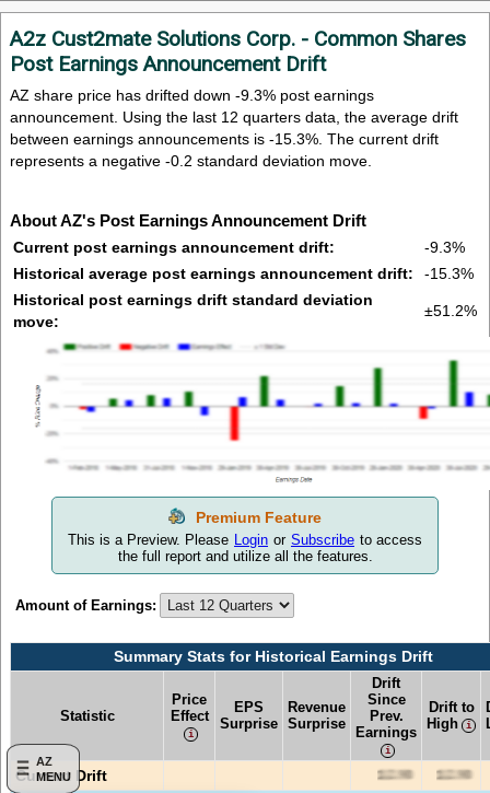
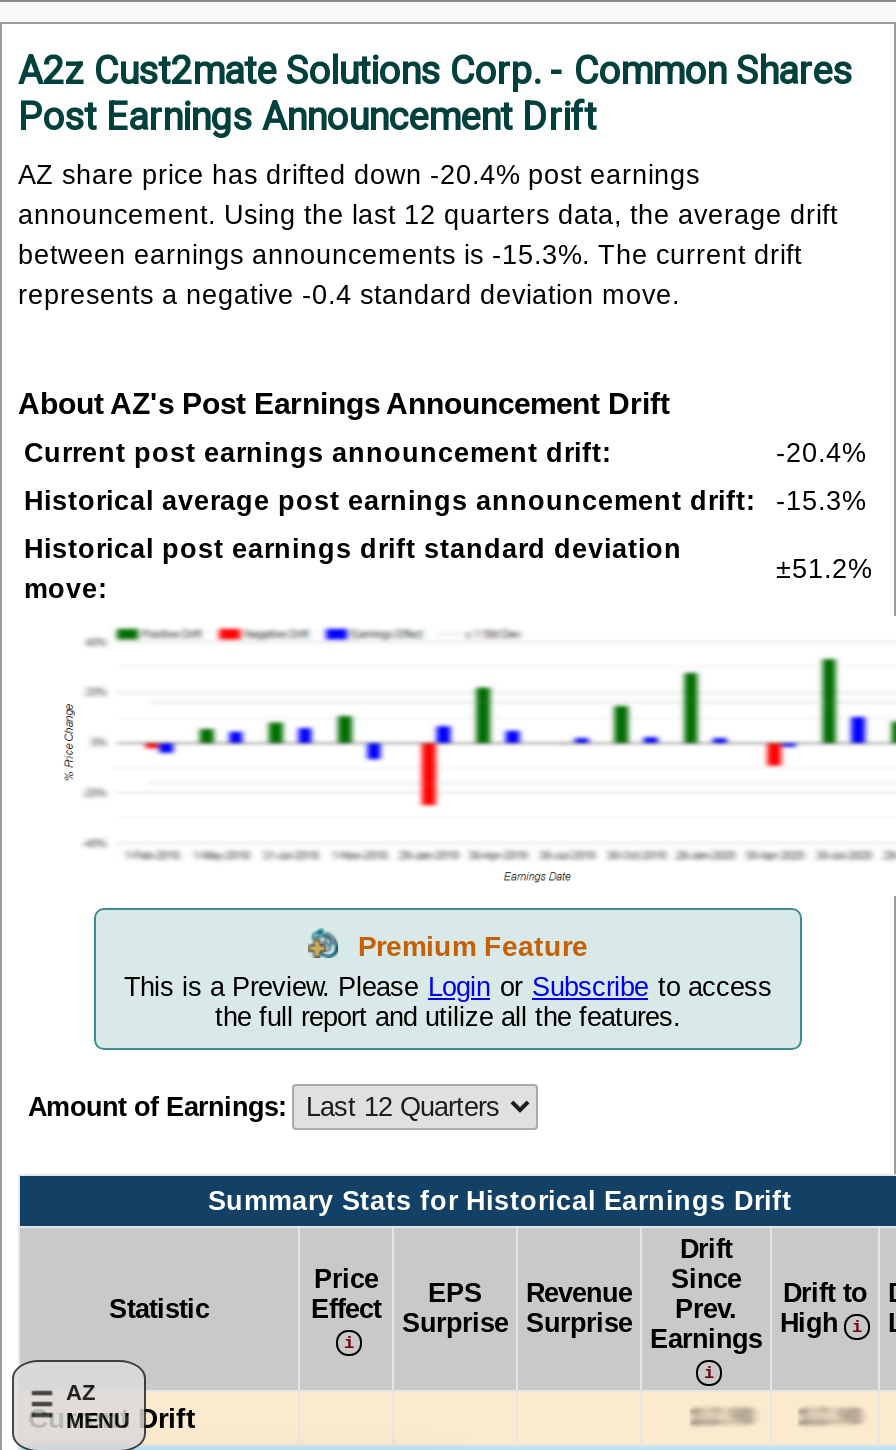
[10,88,374,104] AZ share price has drifted down -9.3% post earnings -> [18,160,700,190] AZ share price has drifted down -20.4% post earnings
[10,153,372,170] represents a negative -0.2 standard deviation move. -> [18,280,680,310] represents a negative -0.4 standard deviation move.
[424,240,465,256] -9.3% -> [776,438,866,468] -20.4%

